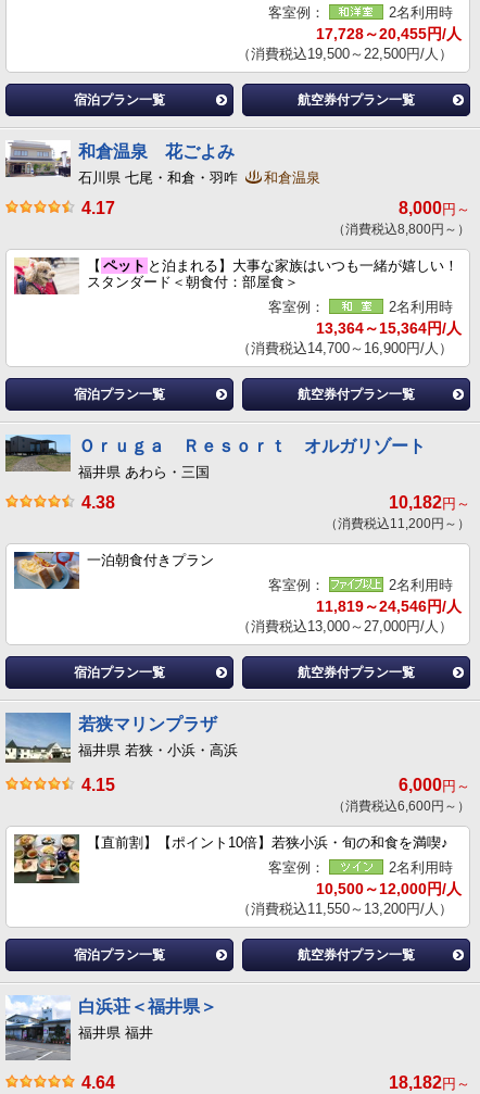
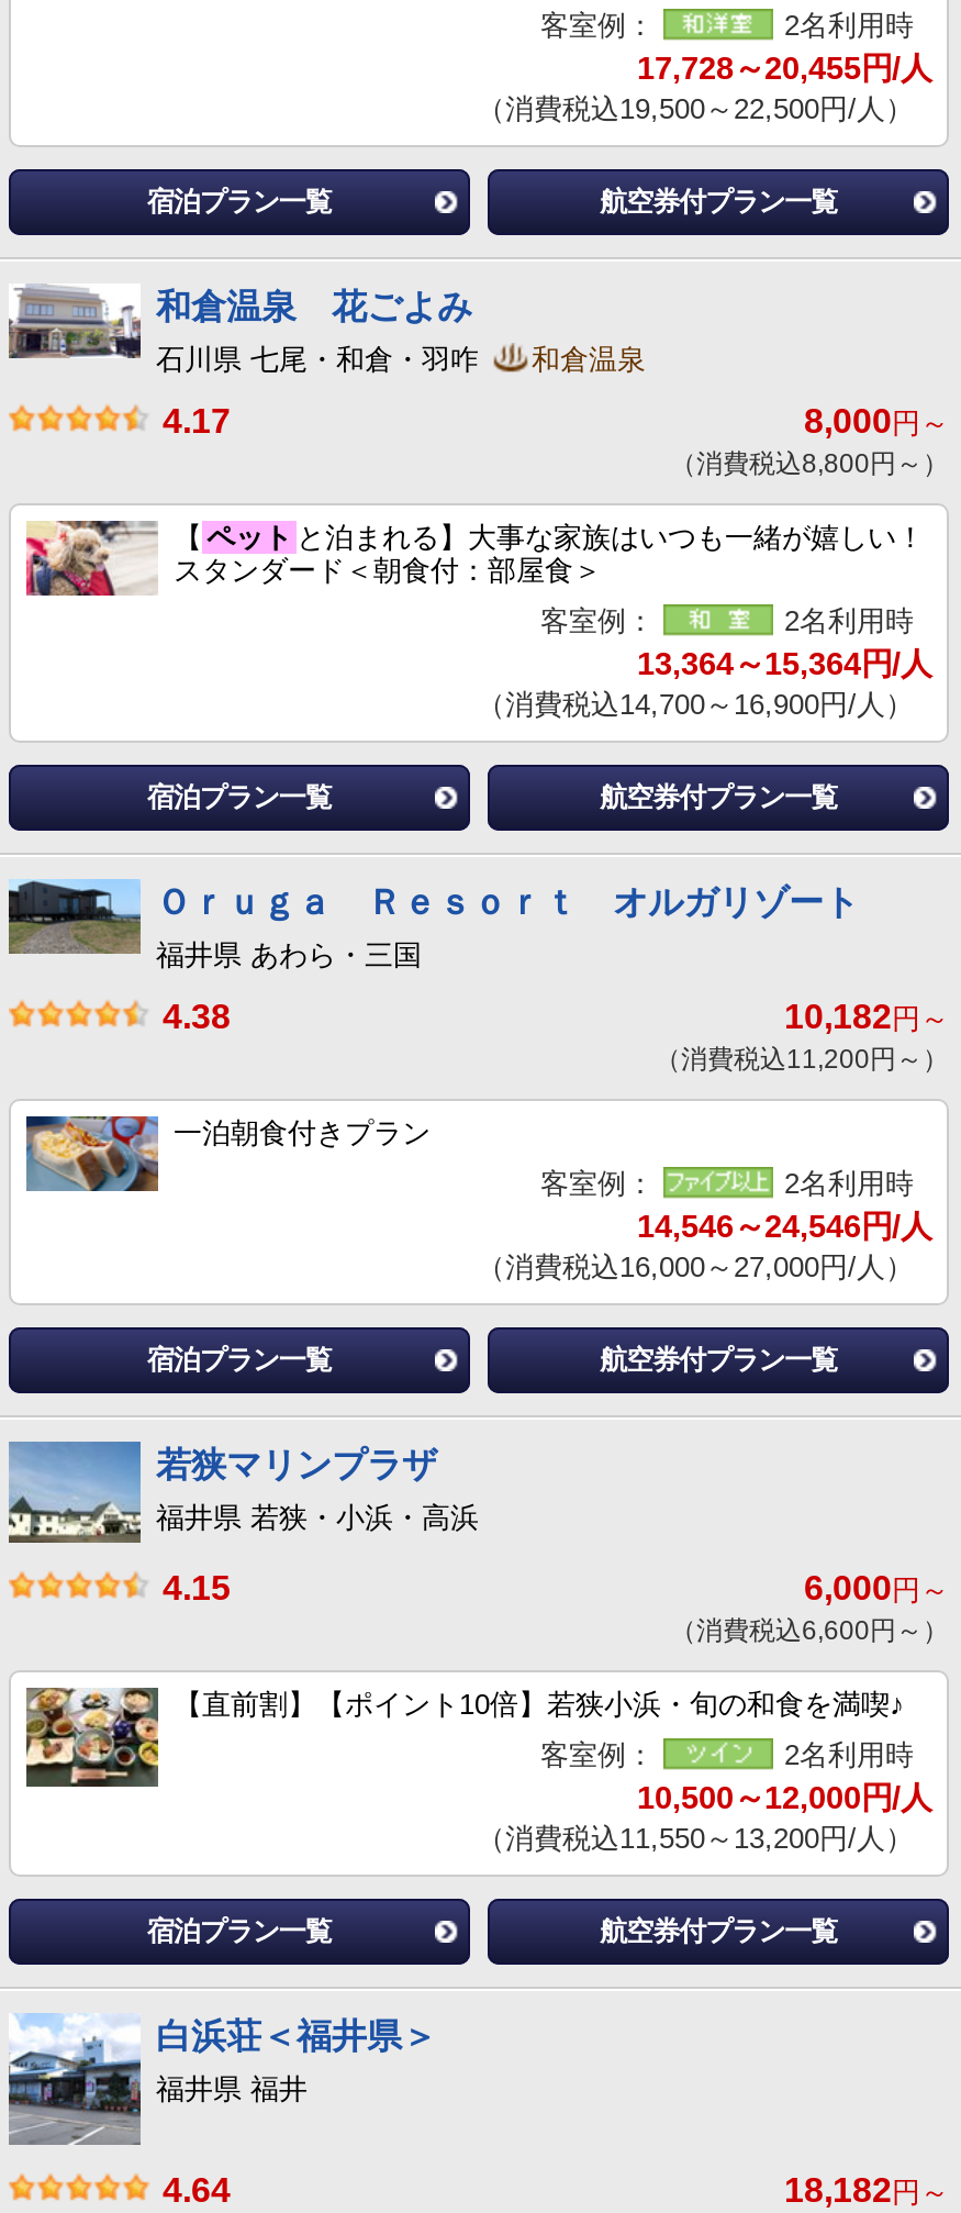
[316,598,462,615] 11,819～24,546円/人 -> [637,1209,931,1245] 14,546～24,546円/人
[237,618,453,635] （消費税込13,000～27,000円/人） -> [477,1251,914,1284] （消費税込16,000～27,000円/人）

